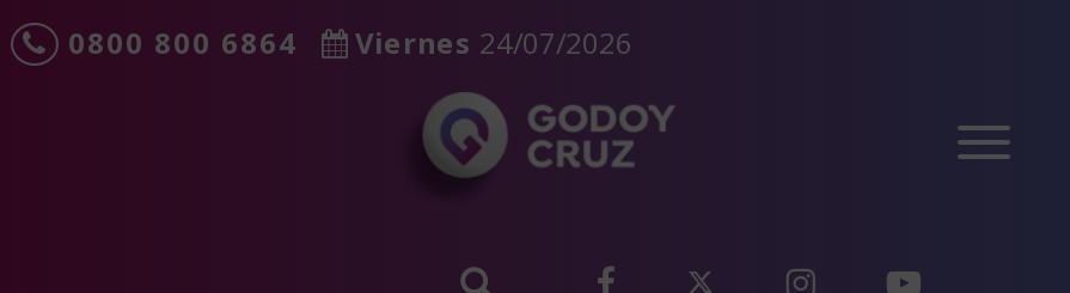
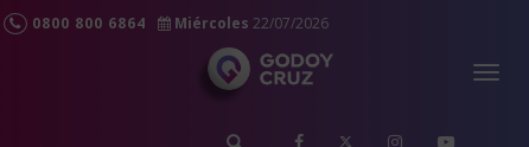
[59,23,632,63] 0800 800 6864 Viernes 24/07/2026 -> [27,13,329,33] 0800 800 6864 Miércoles 22/07/2026

